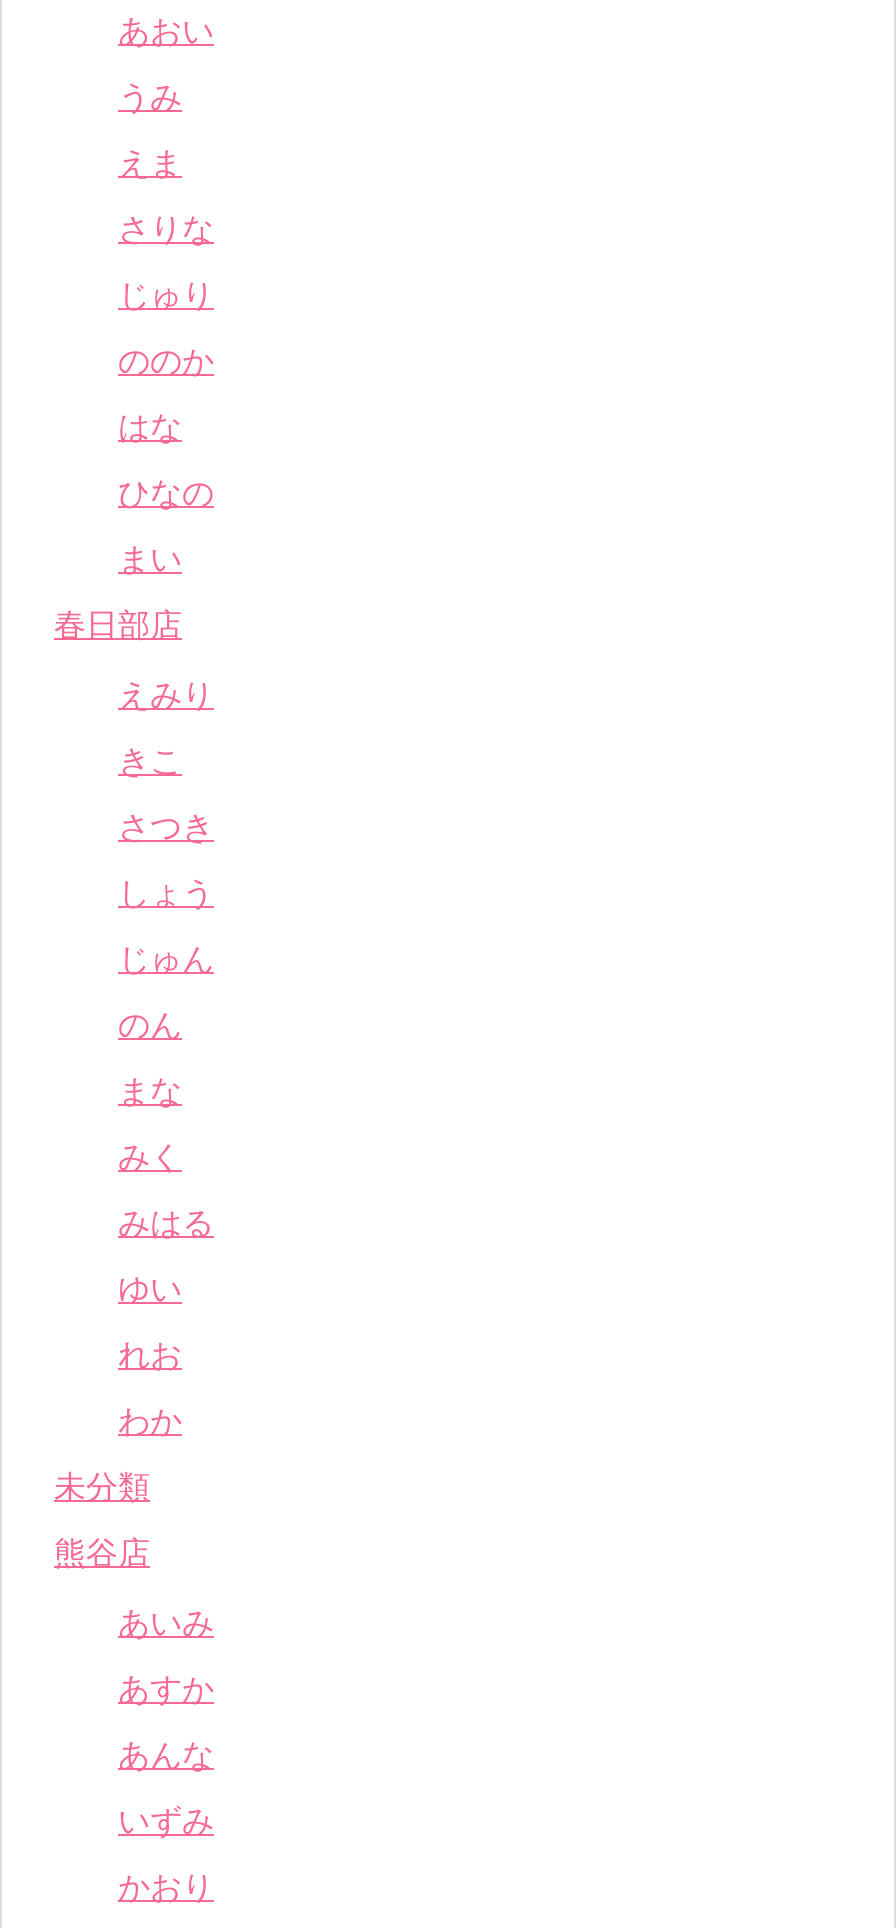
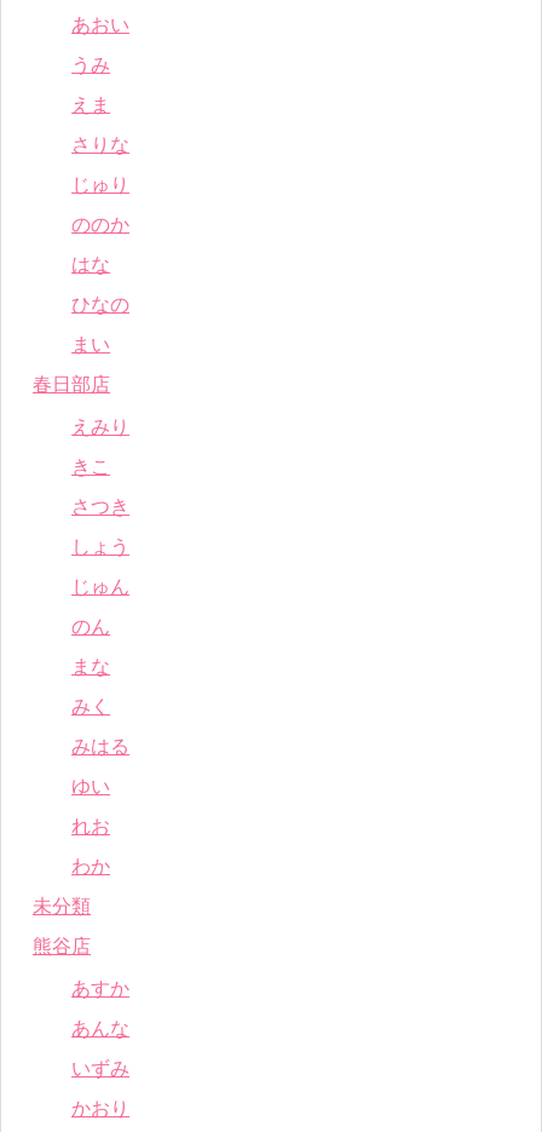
[118,1607,214,1641] あいみ -> none

